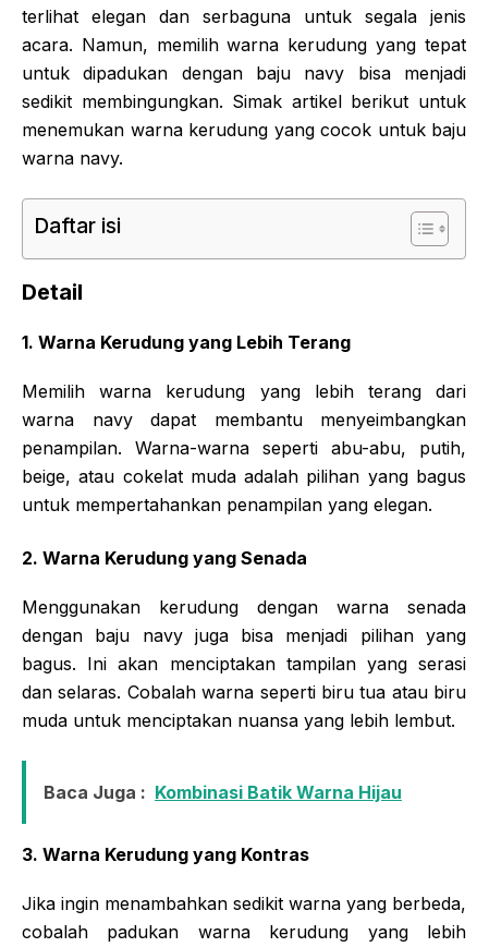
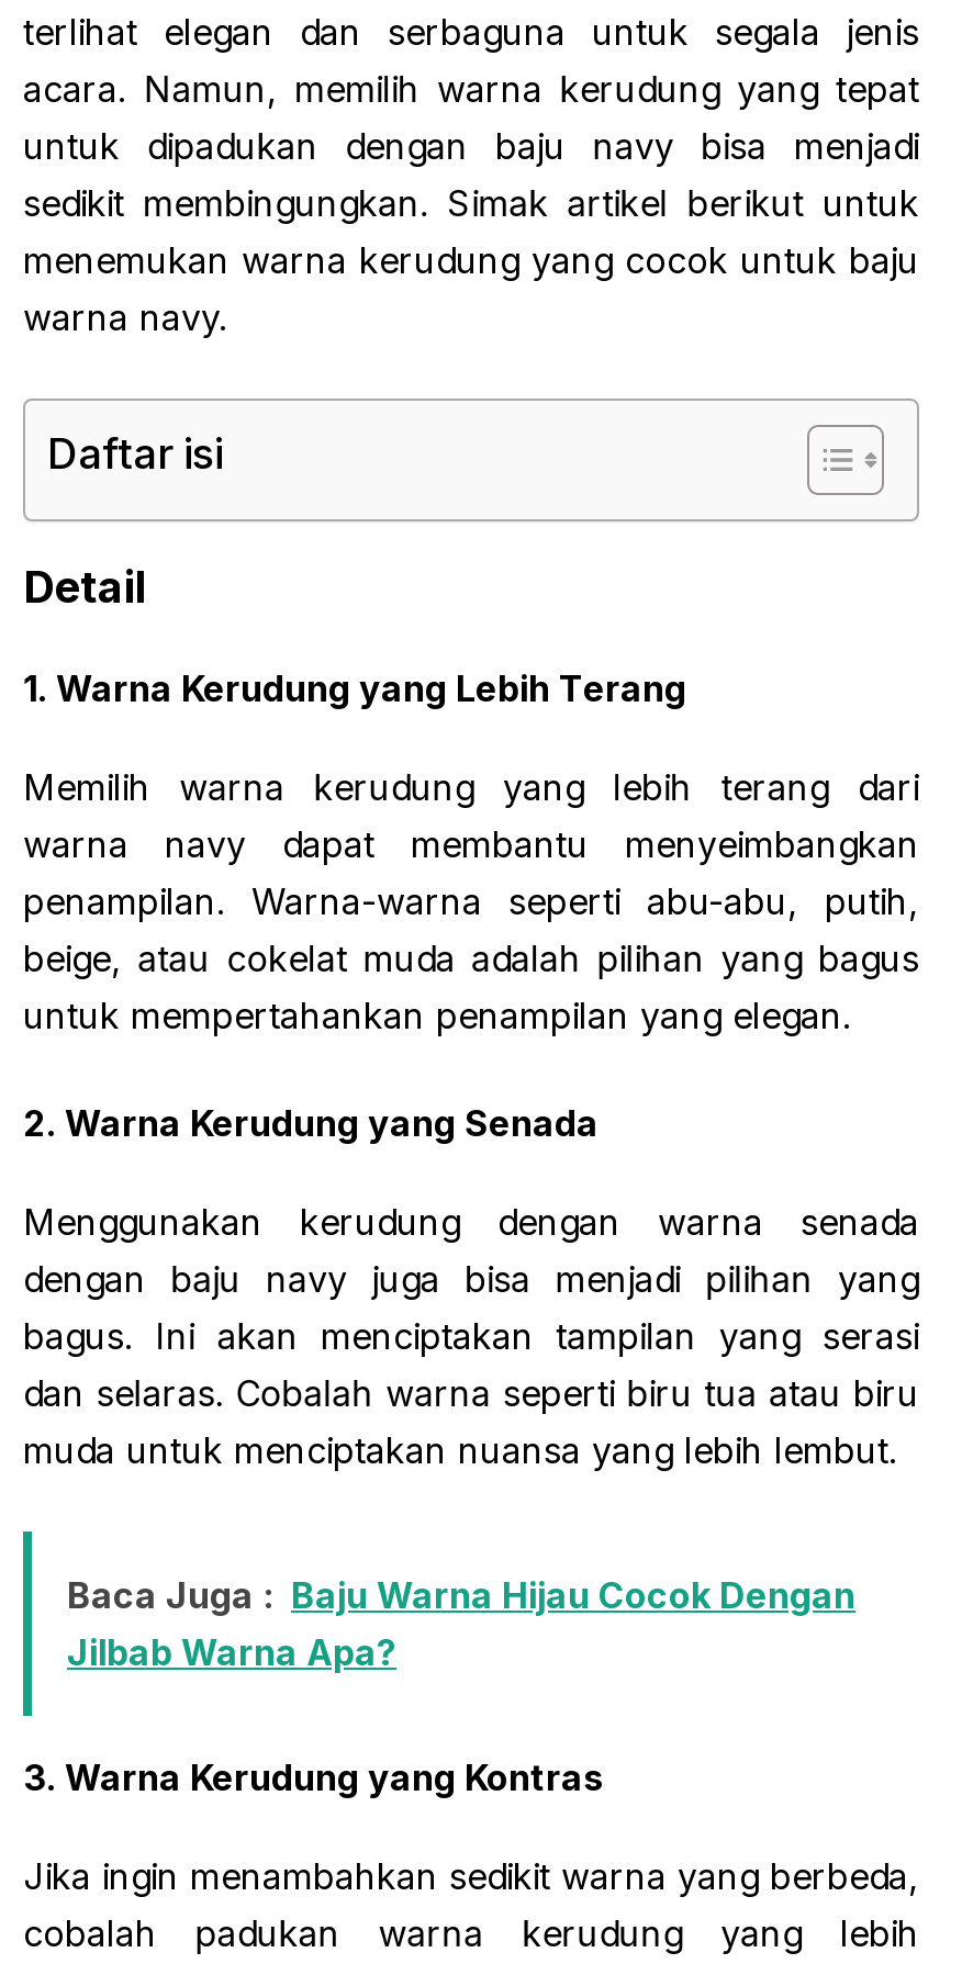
[44,781,402,803] Baca Juga : Kombinasi Batik Warna Hijau -> [67,1572,855,1673] Baca Juga : Baju Warna Hijau Cocok Dengan | Jilbab Warna Apa?

